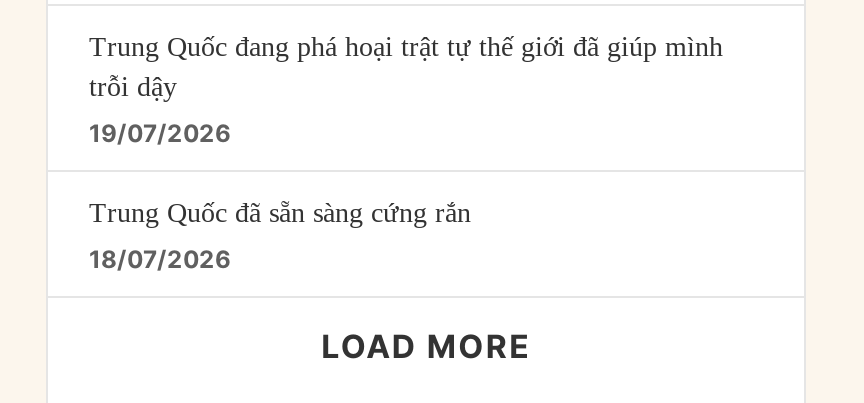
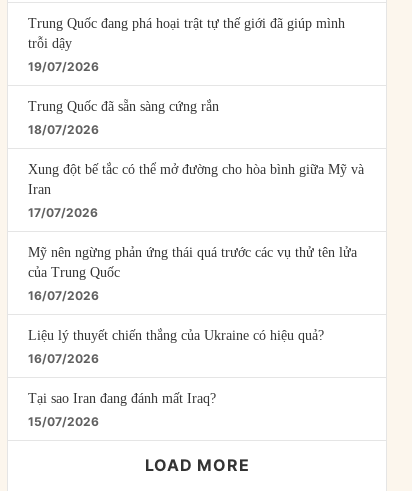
none -> [28,162,364,429] Xung đột bế tắc có thể mở đường cho hòa bình giữa Mỹ và | Iran | 17/07/2026 | Mỹ nên ngừng phản ứng thái quá trước các vụ thử tên lửa | của Trung Quốc | 16/07/2026 | Liệu lý thuyết chiến thắng của Ukraine có hiệu quả? | 16/07/2026 | Tại sao Iran đang đánh mất Iraq? | 15/07/2026

